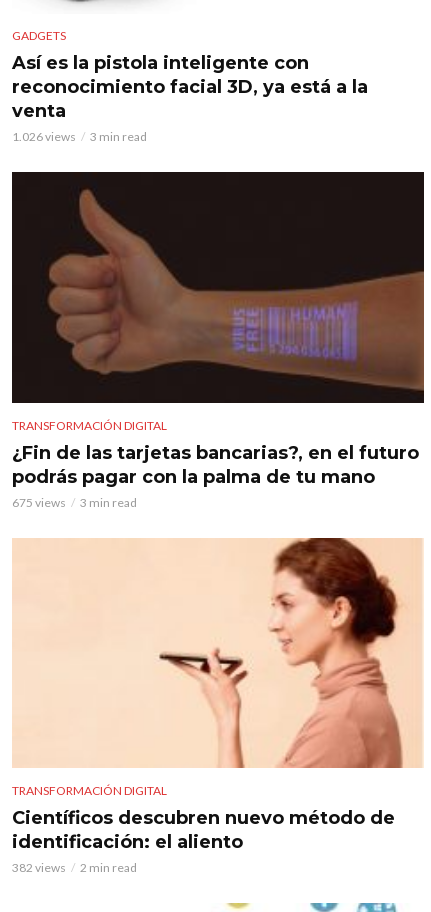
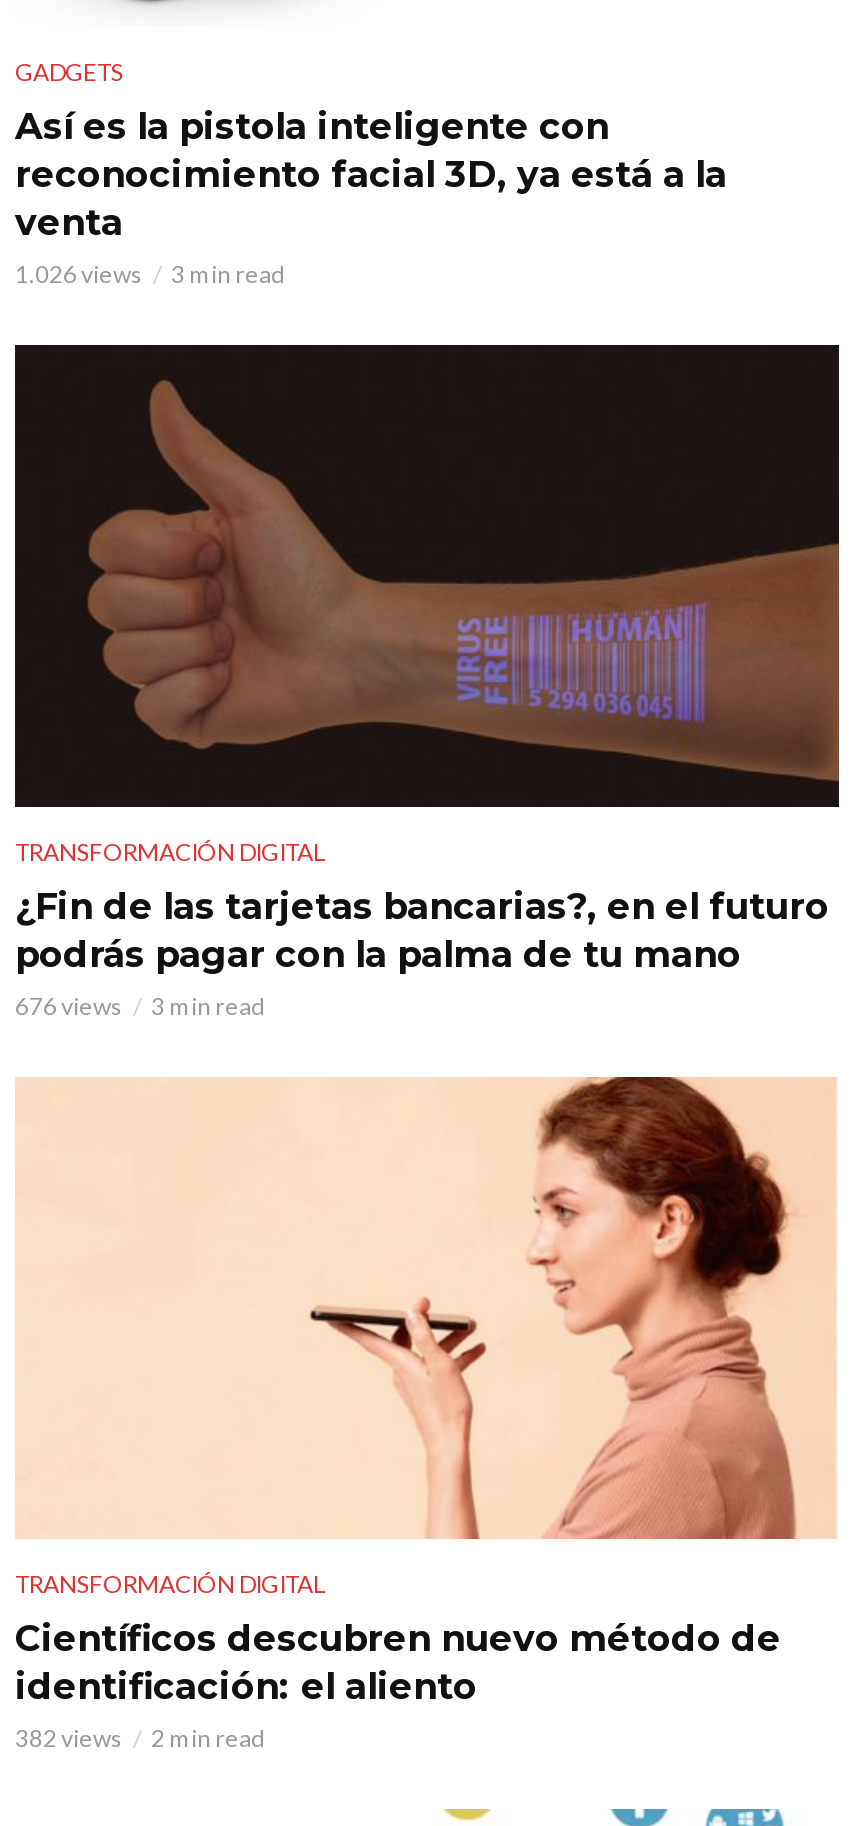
[12,495,137,510] 675 views 3 min read -> [15,990,265,1020] 676 views 3 min read

